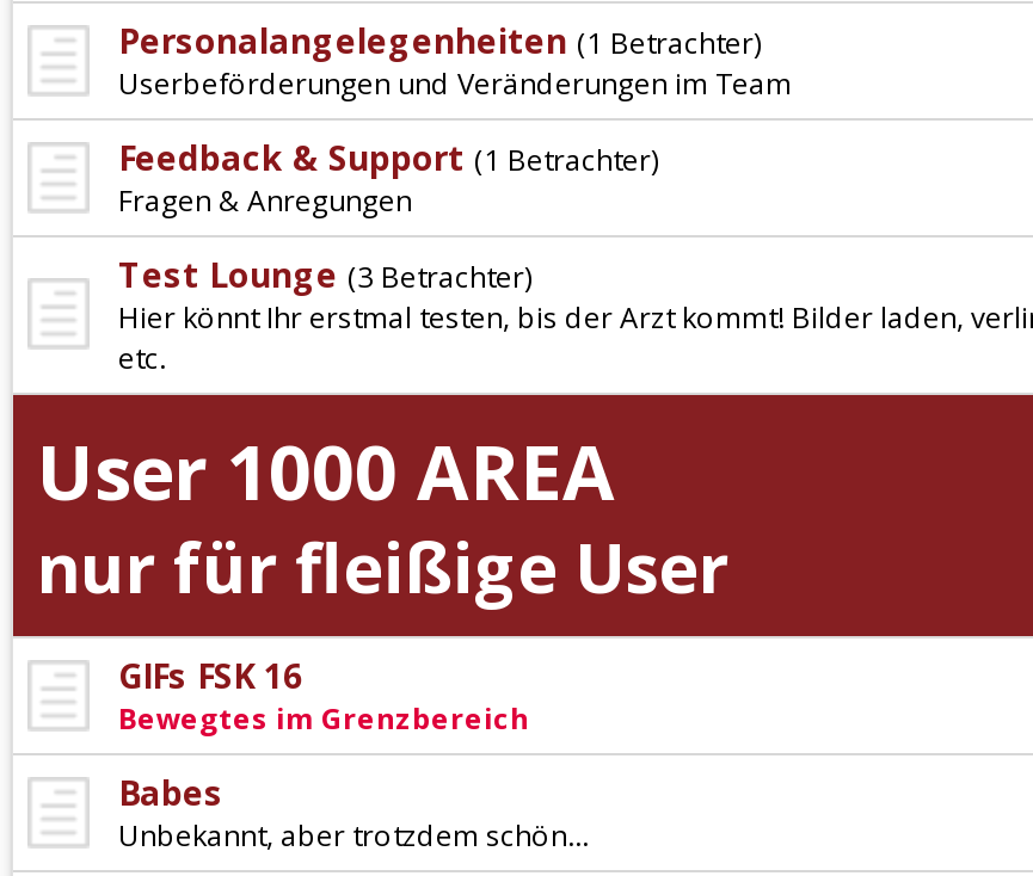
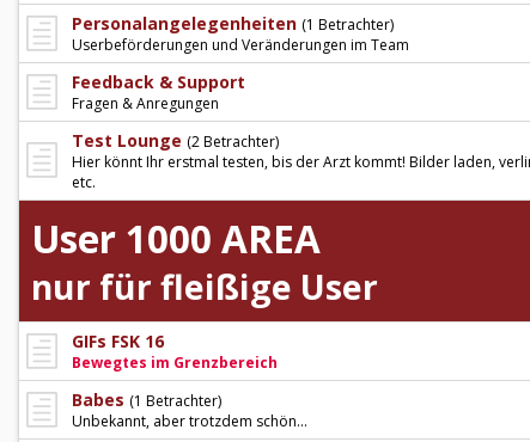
[118,135,658,180] Feedback & Support (1 Betrachter) -> [72,70,245,93] Feedback & Support
[118,252,531,297] Test Lounge (3 Betrachter) -> [72,129,279,152] Test Lounge (2 Betrachter)
[118,770,223,815] Babes -> [72,388,221,411] Babes (1 Betrachter)

